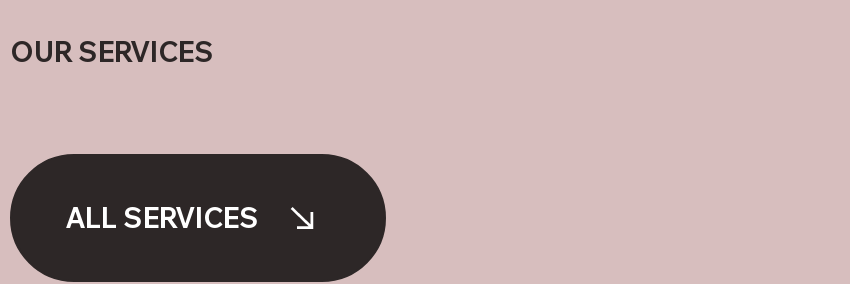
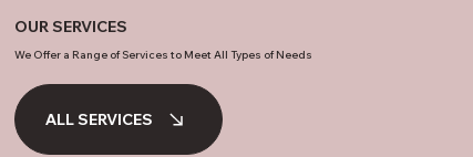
none -> [14,48,312,61] We Offer a Range of Services to Meet All Types of Needs

